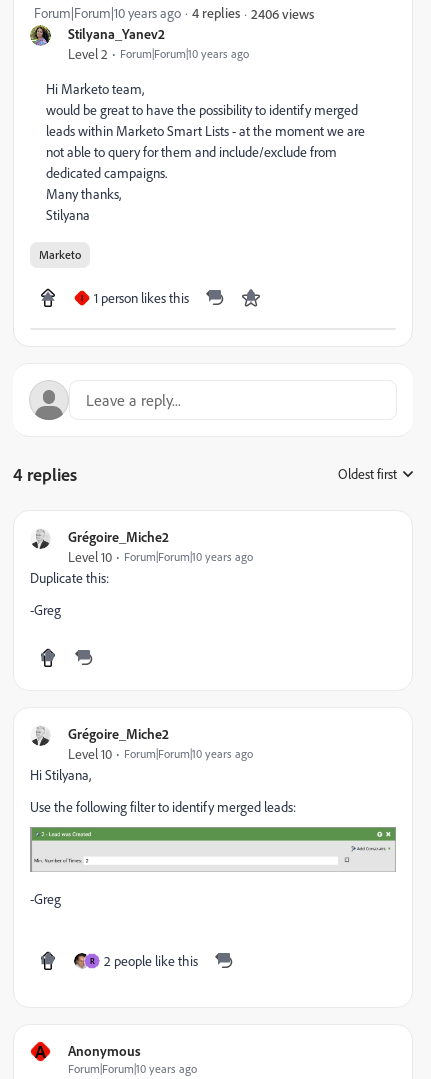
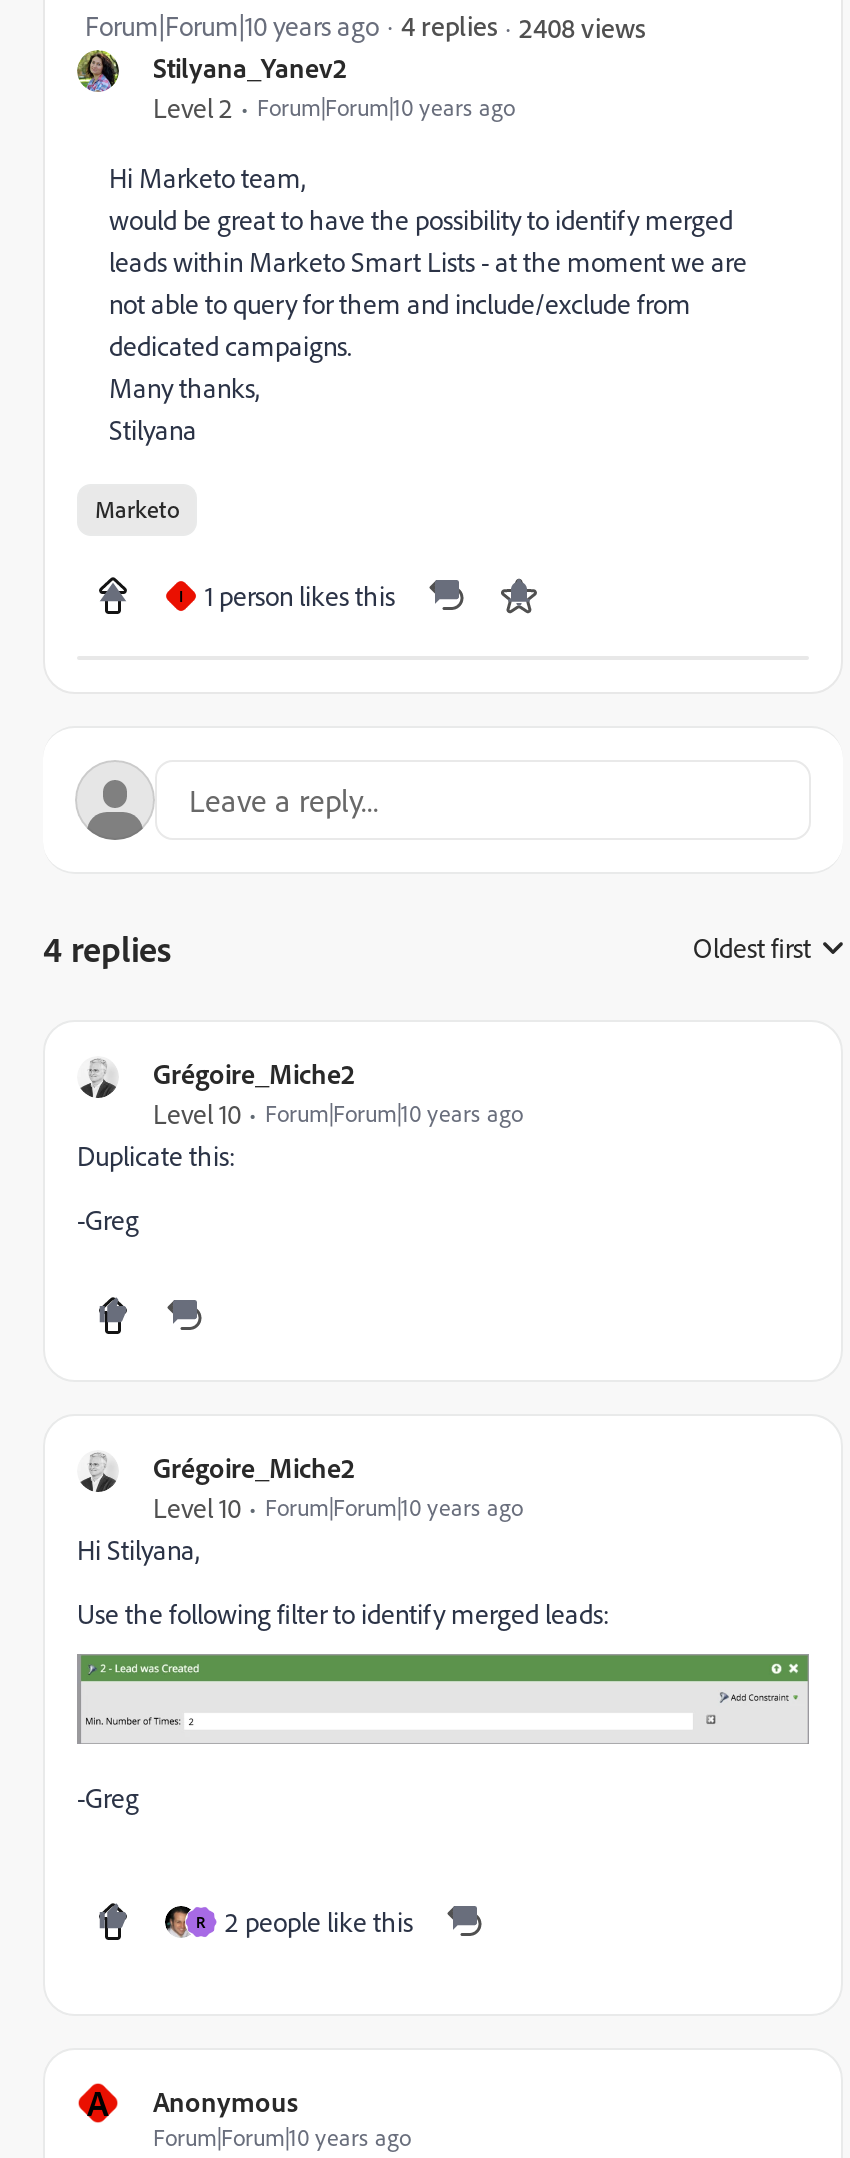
[251,4,314,21] 2406 views -> [519,9,645,43] 2408 views

